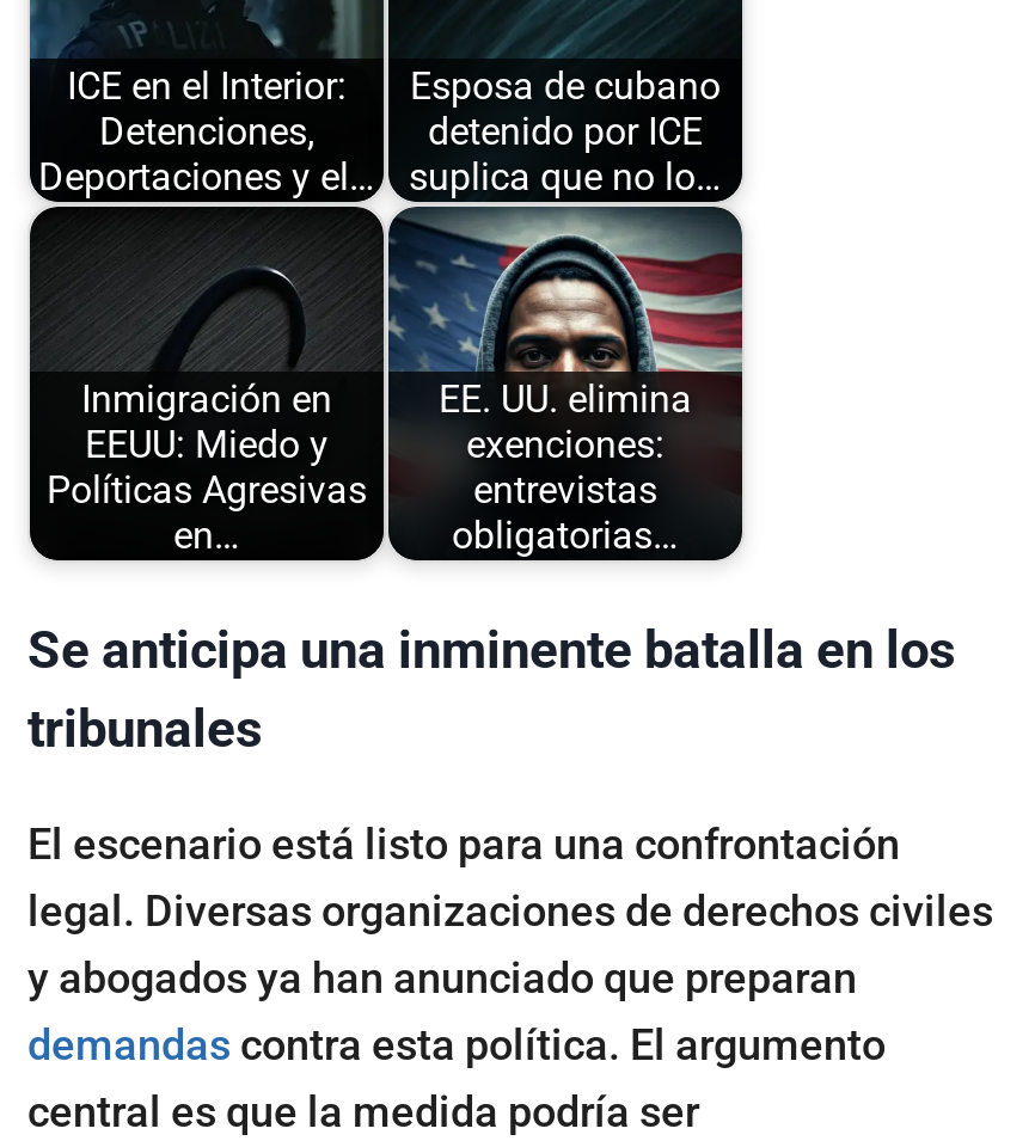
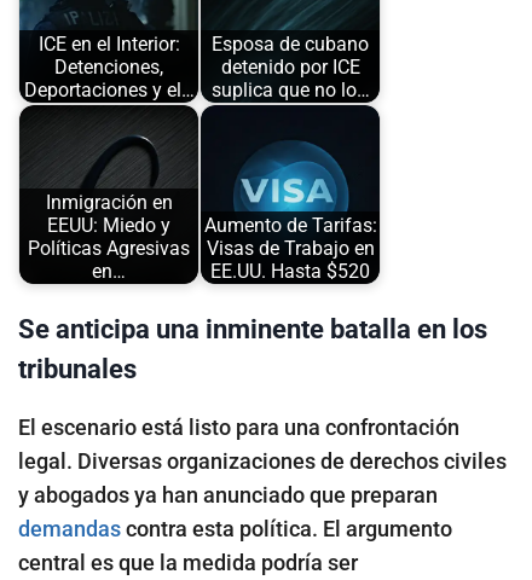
[386,208,745,558] [image] | EE. UU. elimina | exenciones: | entrevistas | obligatorias… -> [201,105,380,282] [image] | Aumento de Tarifas: | Visas de Trabajo en | EE.UU. Hasta $520

